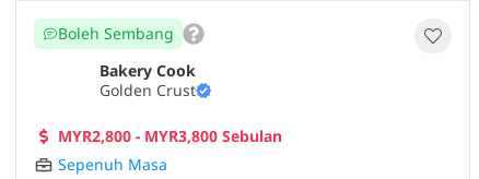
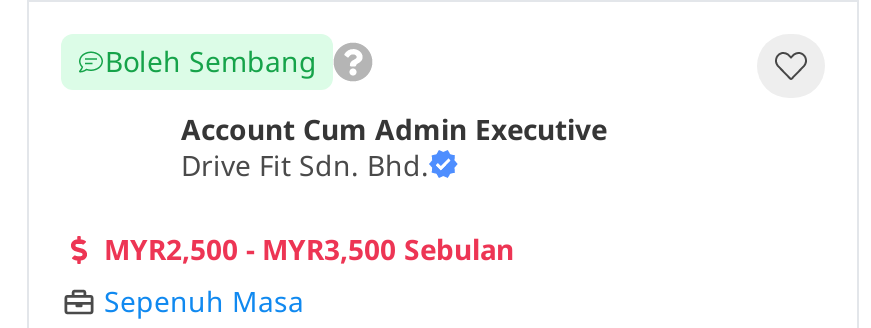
[100,60,196,101] Bakery Cook | Golden Crust -> [181,110,607,184] Account Cum Admin Executive | Drive Fit Sdn. Bhd.
[53,126,282,146] MYR2,800 - MYR3,800 Sebulan -> [96,230,514,268] MYR2,500 - MYR3,500 Sebulan

